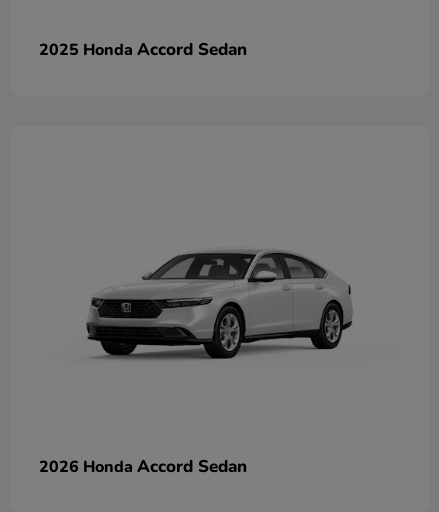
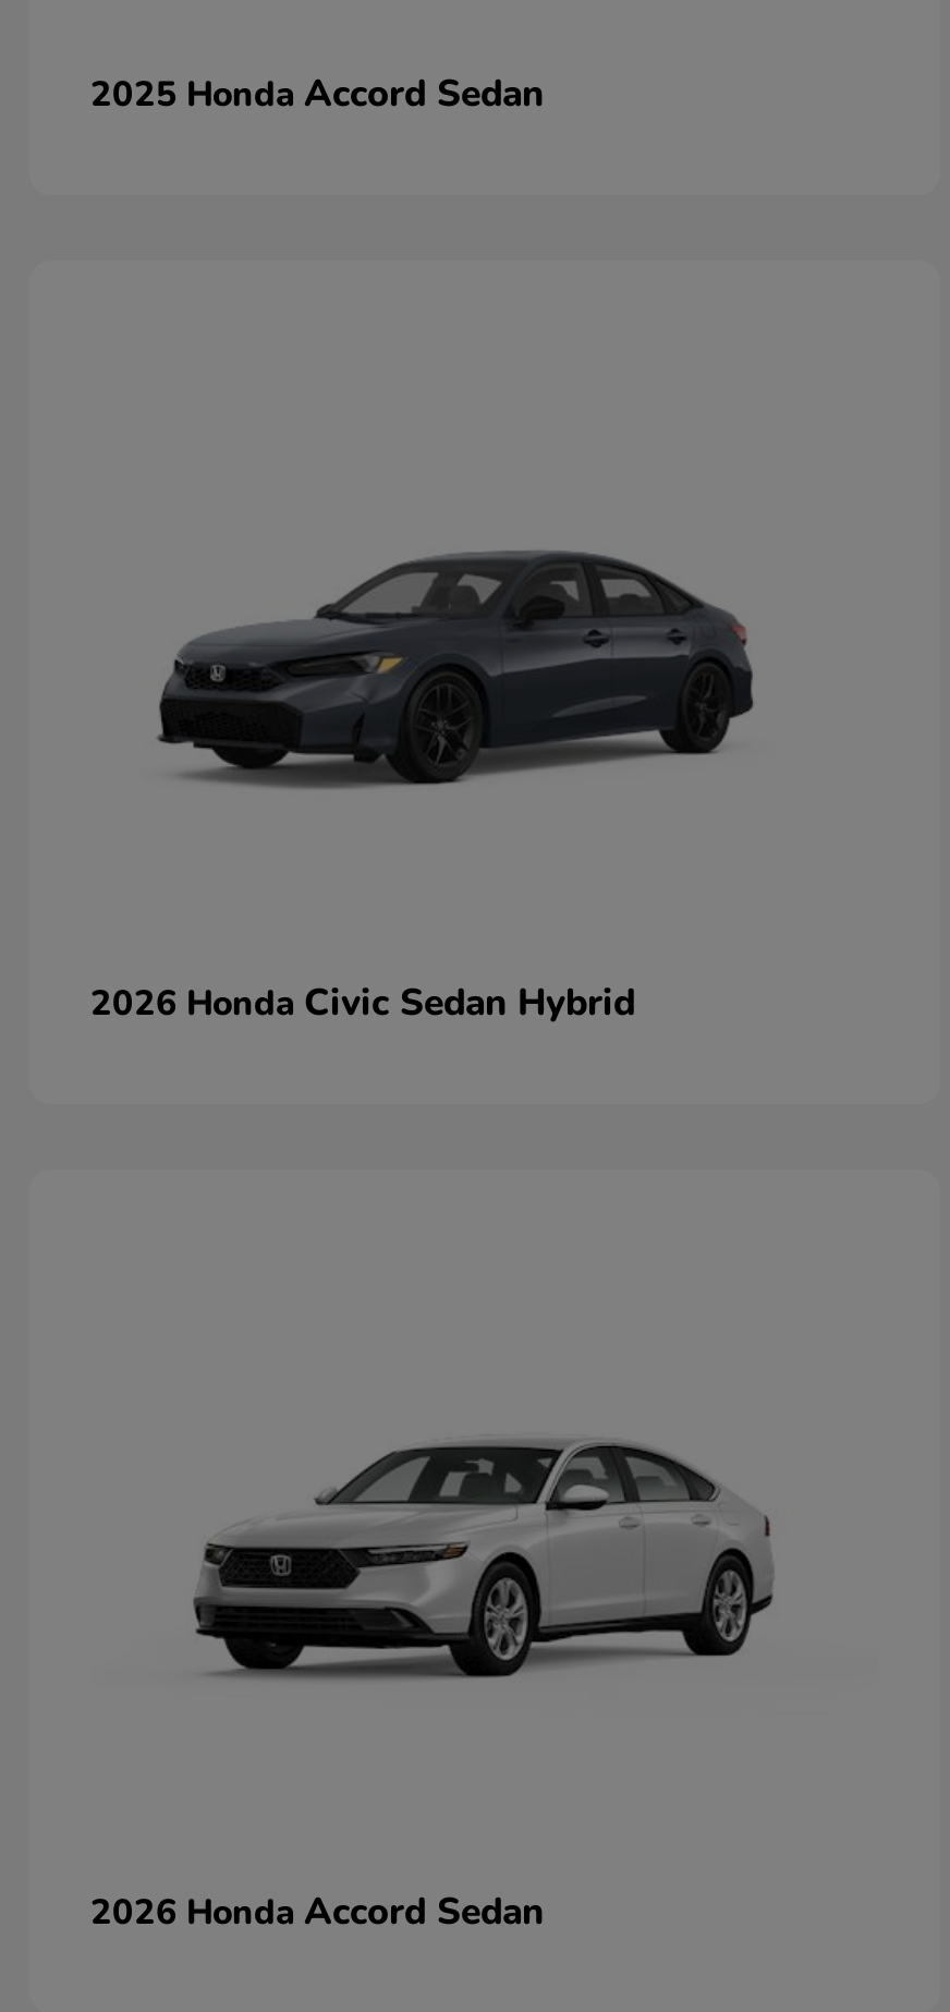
none -> [90,977,635,1028] 2026 Honda Civic Sedan Hybrid
none -> [156,548,755,790] [image]

